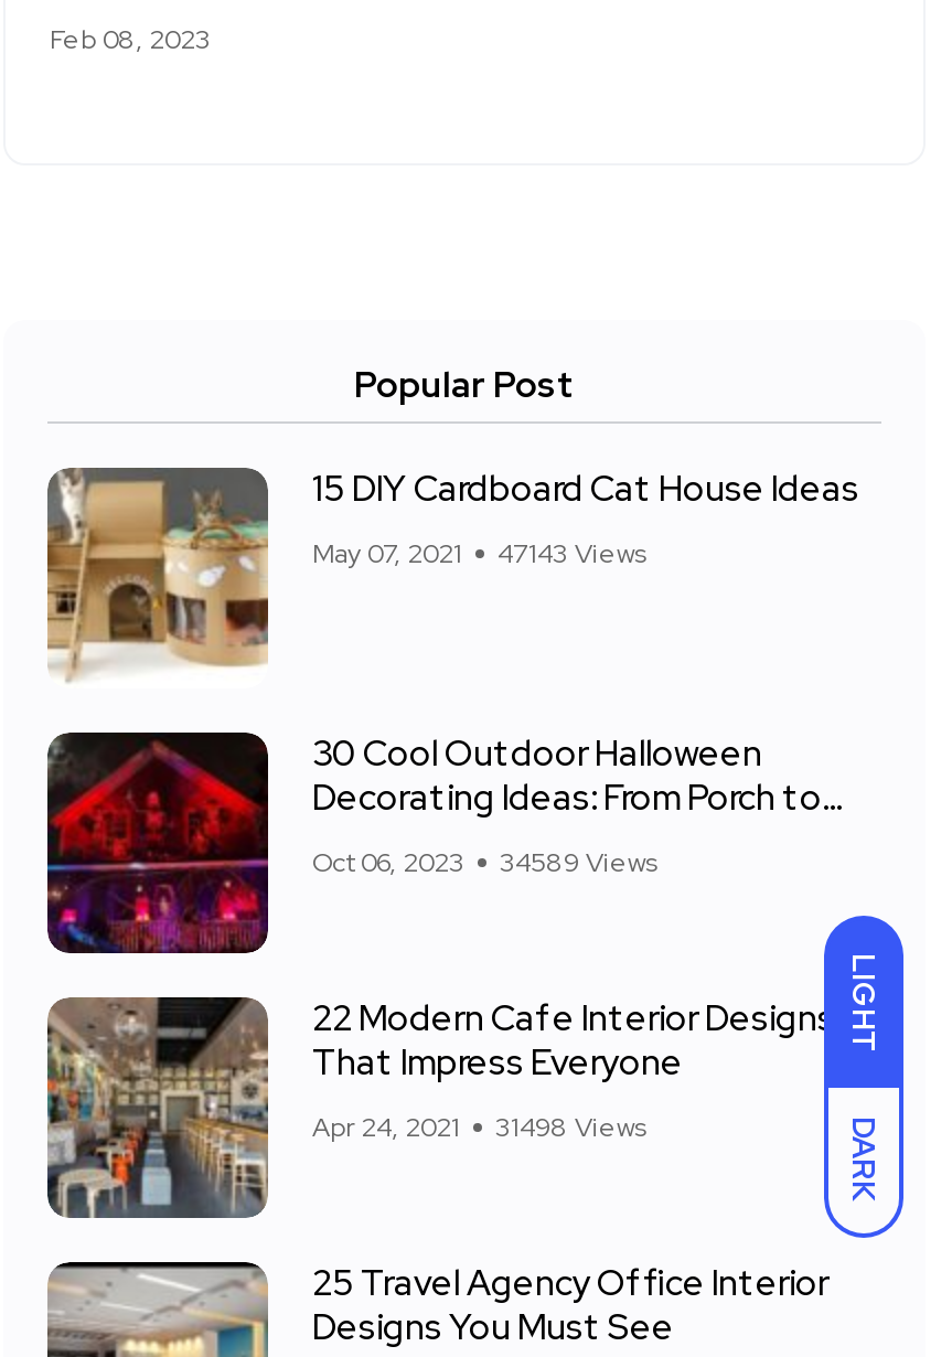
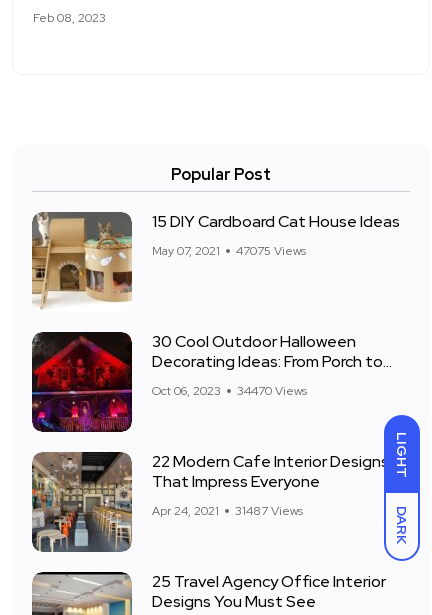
[312,536,645,571] May 07, 2021 47143 Views -> [152,243,306,259] May 07, 2021 47075 Views
[500,845,656,880] 34589 Views -> [237,383,307,399] 34470 Views
[312,1110,645,1145] Apr 24, 2021 31498 Views -> [152,503,303,519] Apr 24, 2021 31487 Views

